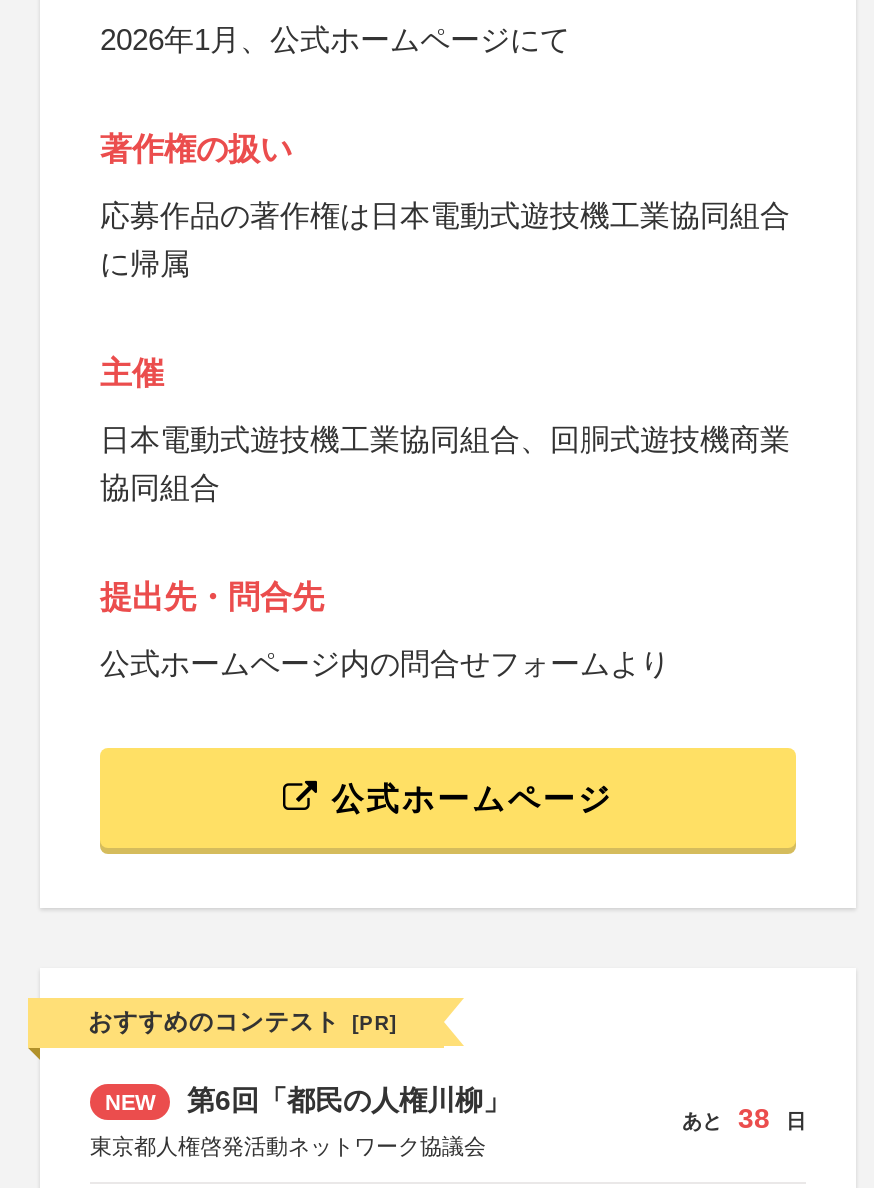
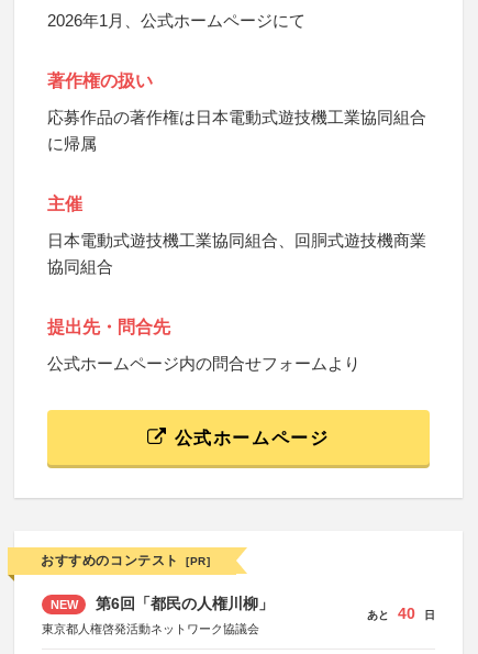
[682,1102,806,1134] あと 38 日 -> [367,605,435,622] あと 40 日

